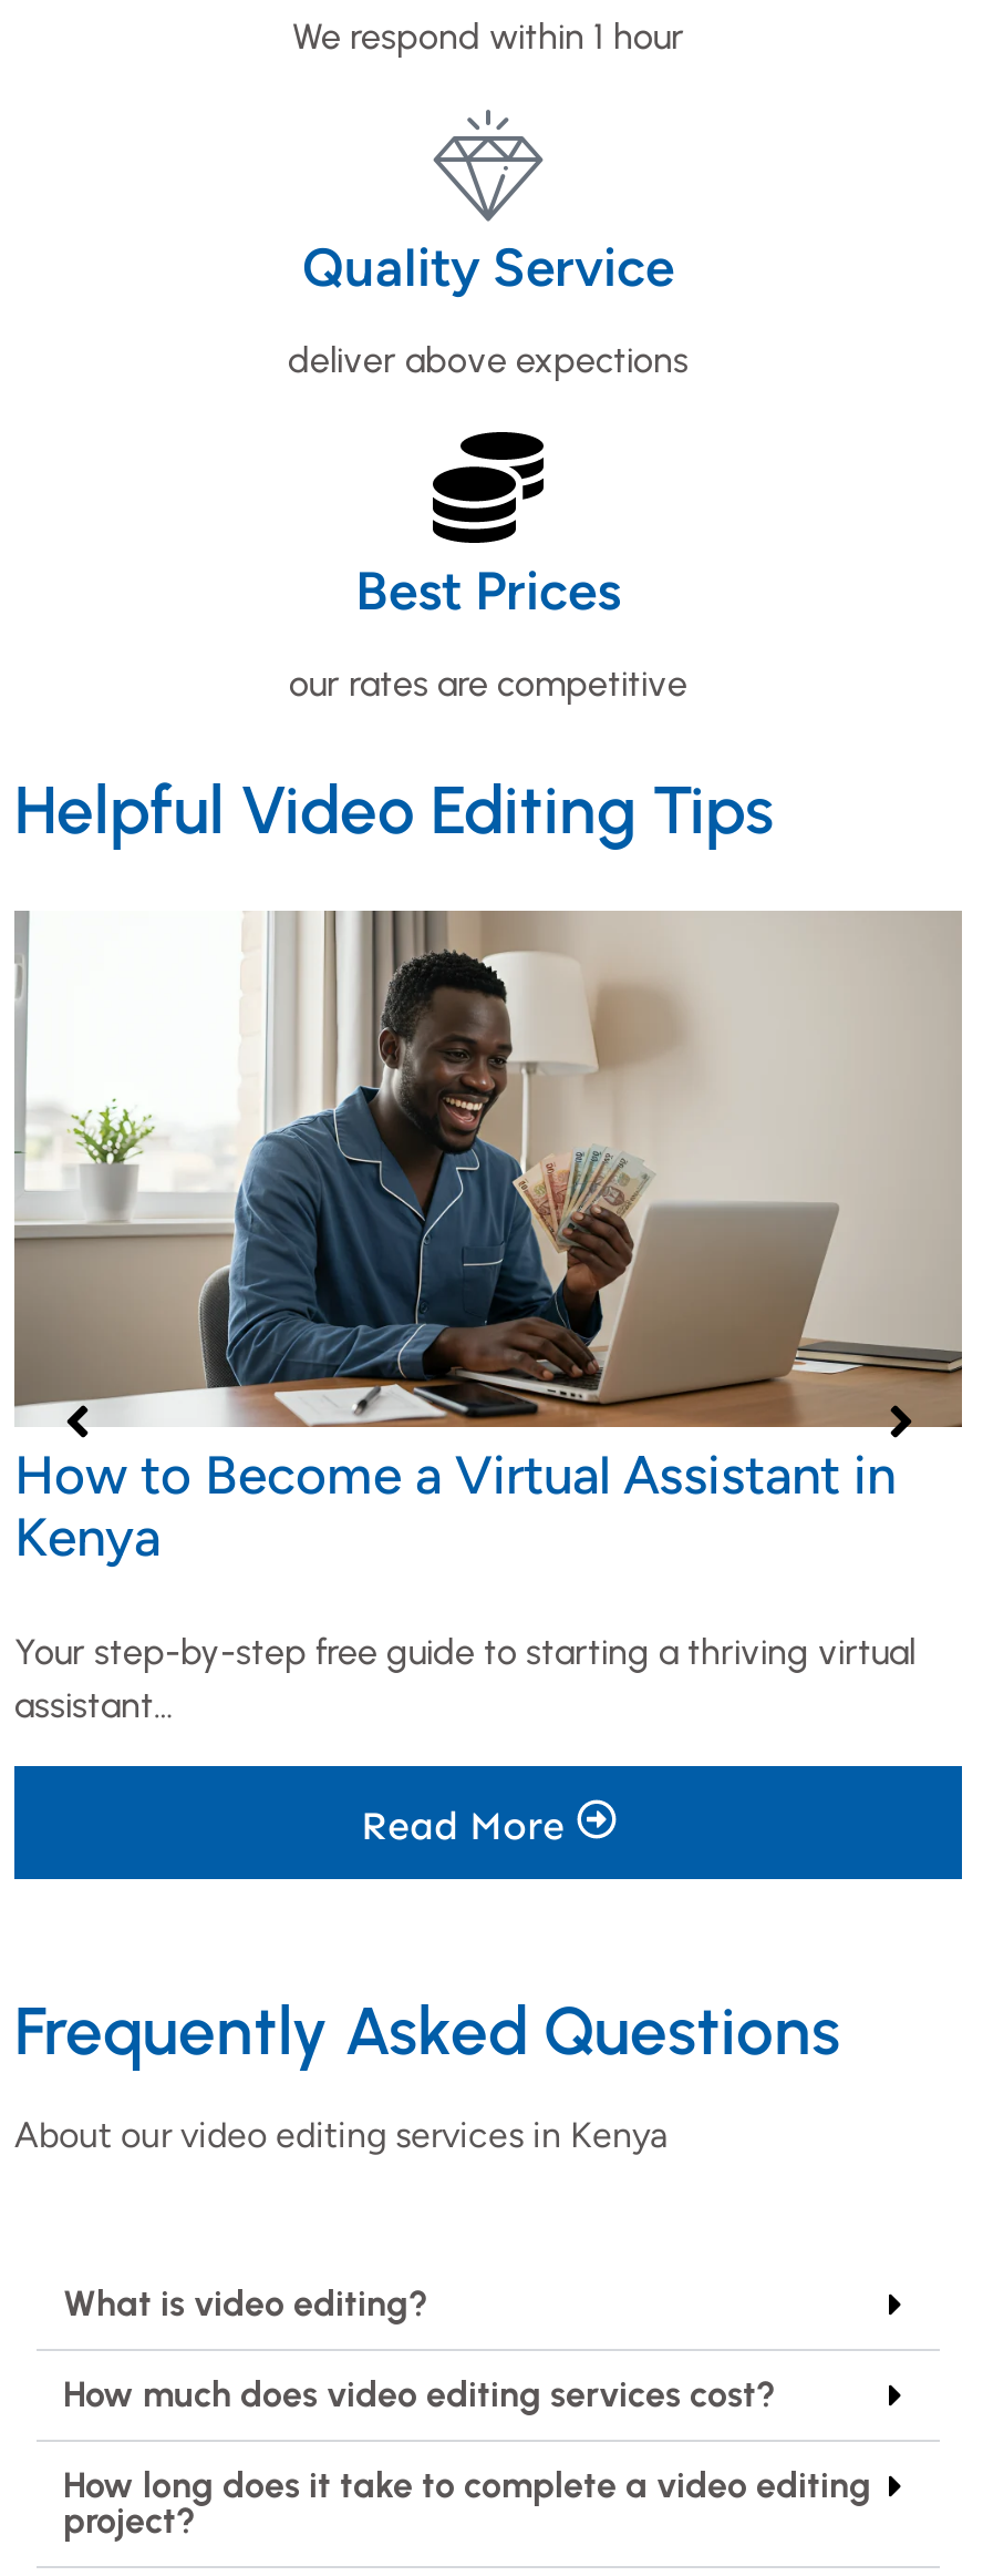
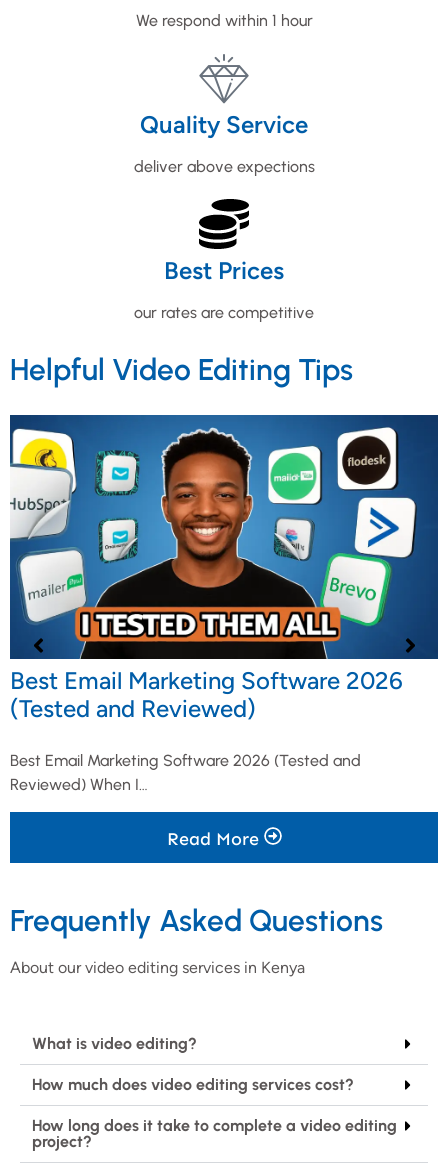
[12,909,964,1569] [image] | How to Become a Virtual Assistant in | Kenya -> [9,414,439,723] [image] | Best Email Marketing Software 2026 | (Tested and Reviewed)
[14,1631,915,1726] Your step-by-step free guide to starting a thriving virtual | assistant… -> [10,751,361,794] Best Email Marketing Software 2026 (Tested and | Reviewed) When I…

